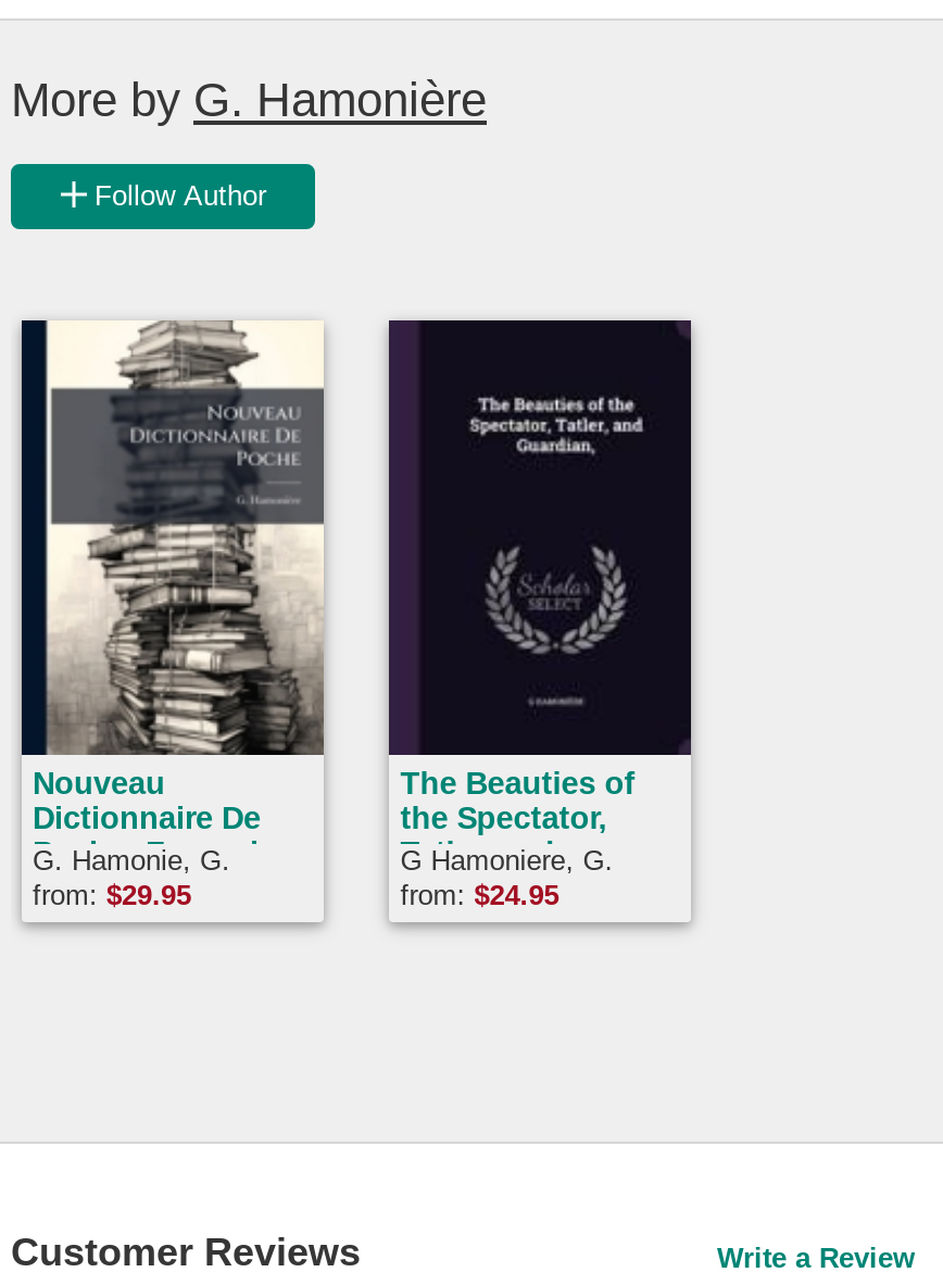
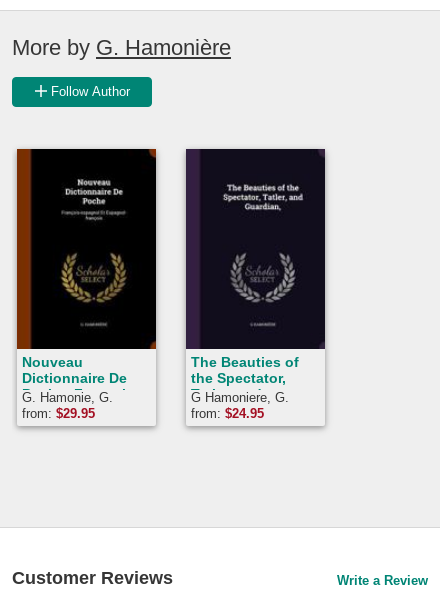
[20,318,324,757] [image] -> [16,148,157,350] [image]

